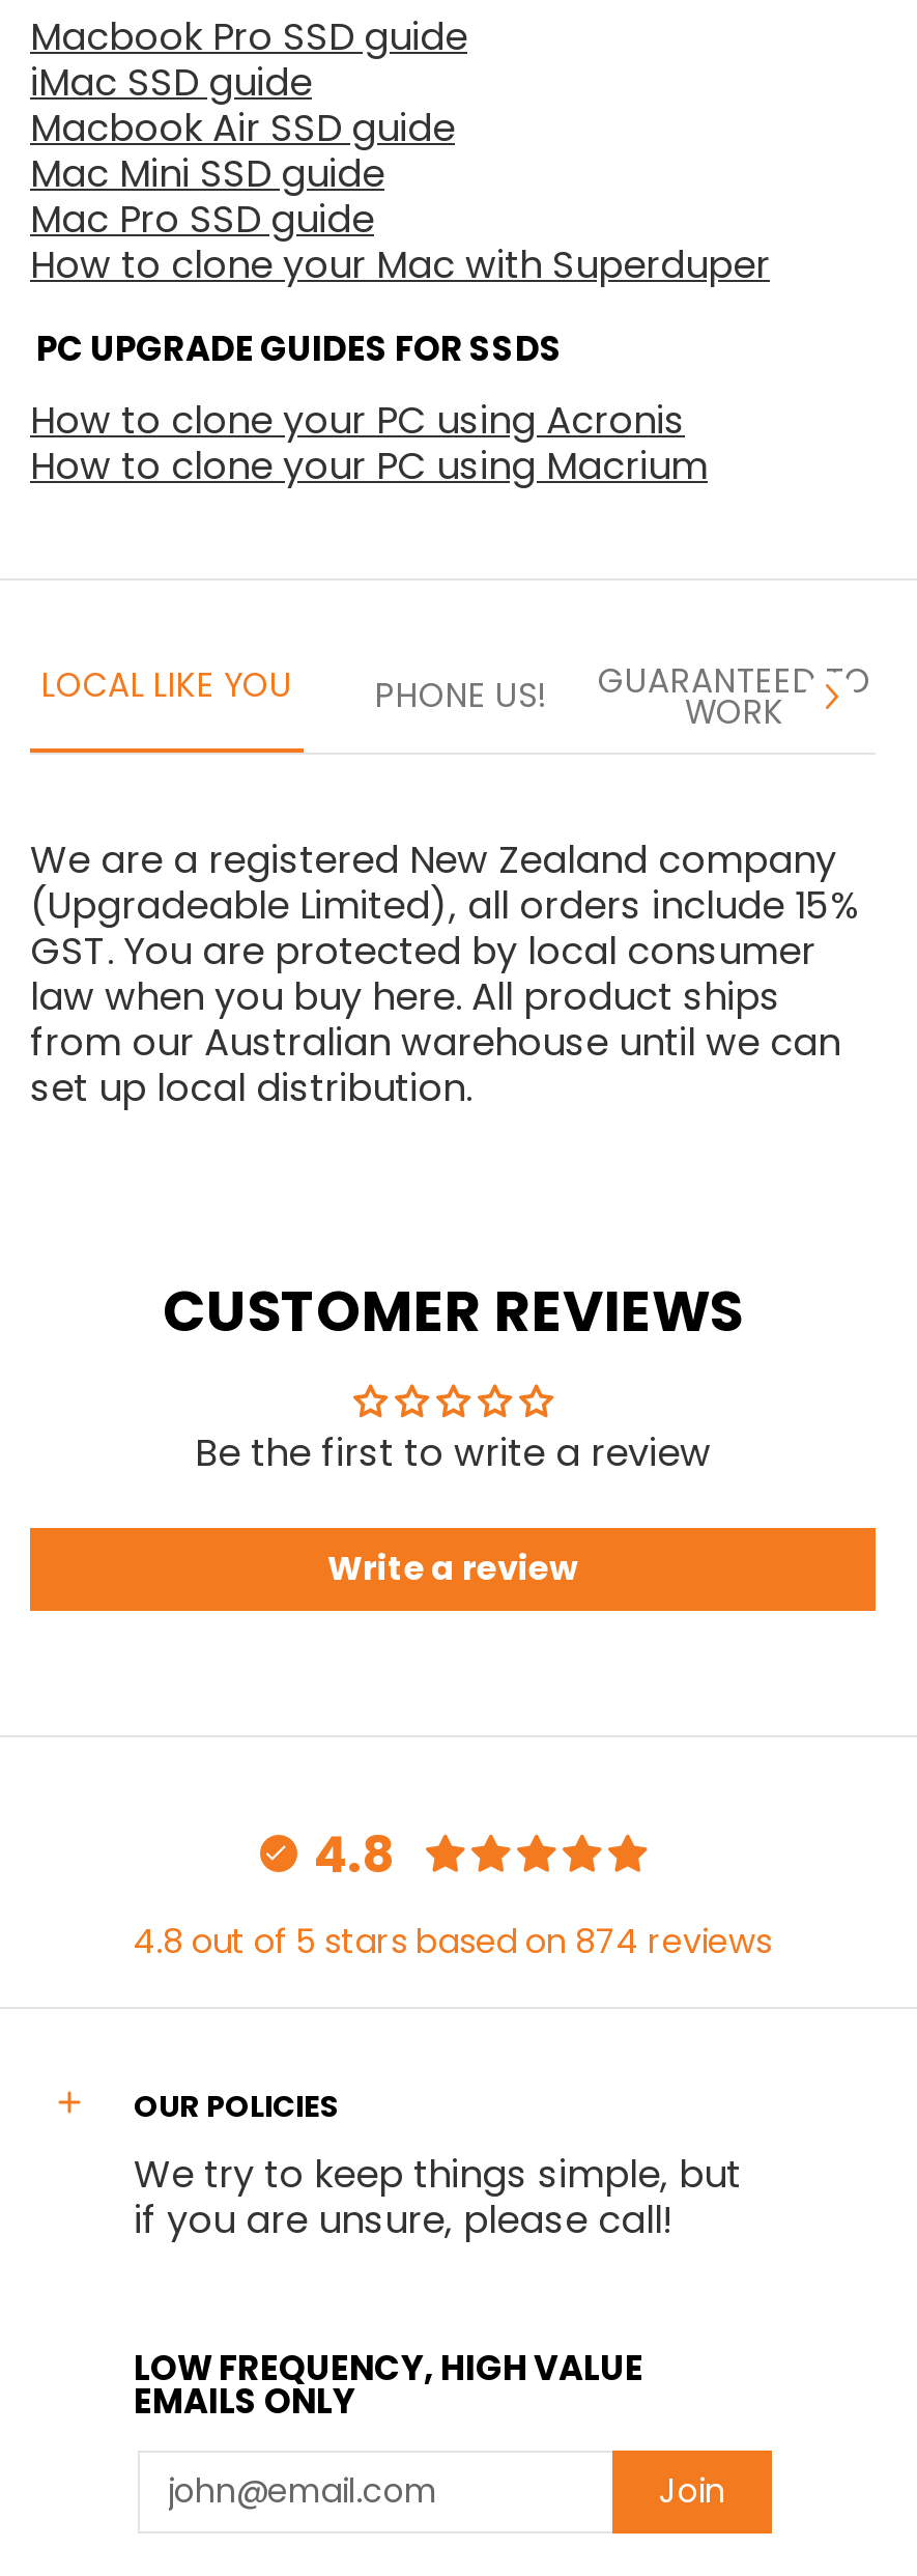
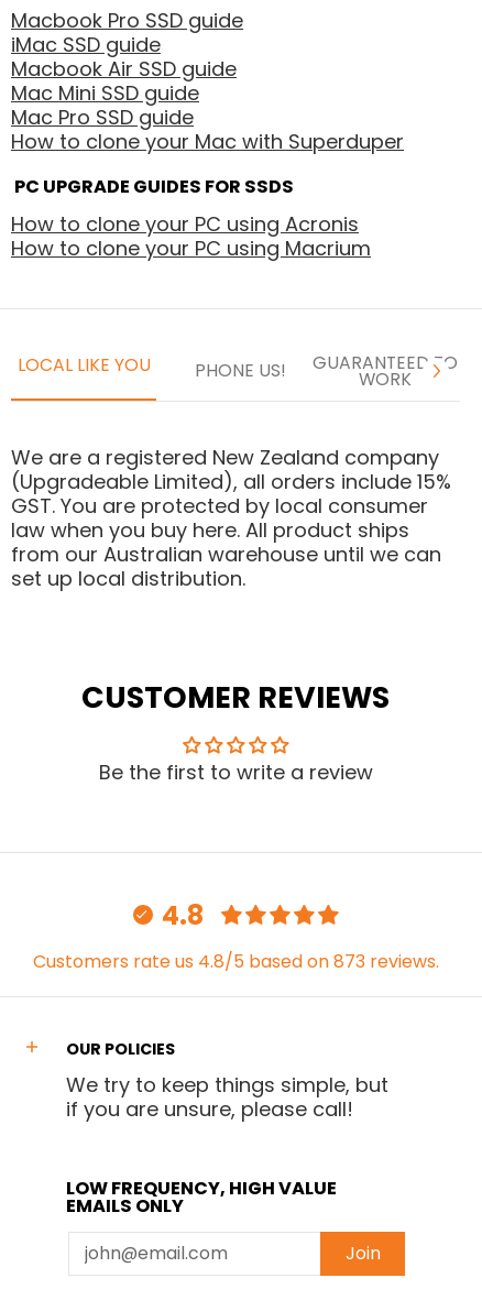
[327,1545,578,1592] Write a review -> none
[134,1918,772,1965] 4.8 out of 5 stars based on 874 reviews -> [32,949,439,974] Customers rate us 4.8/5 based on 873 reviews.

